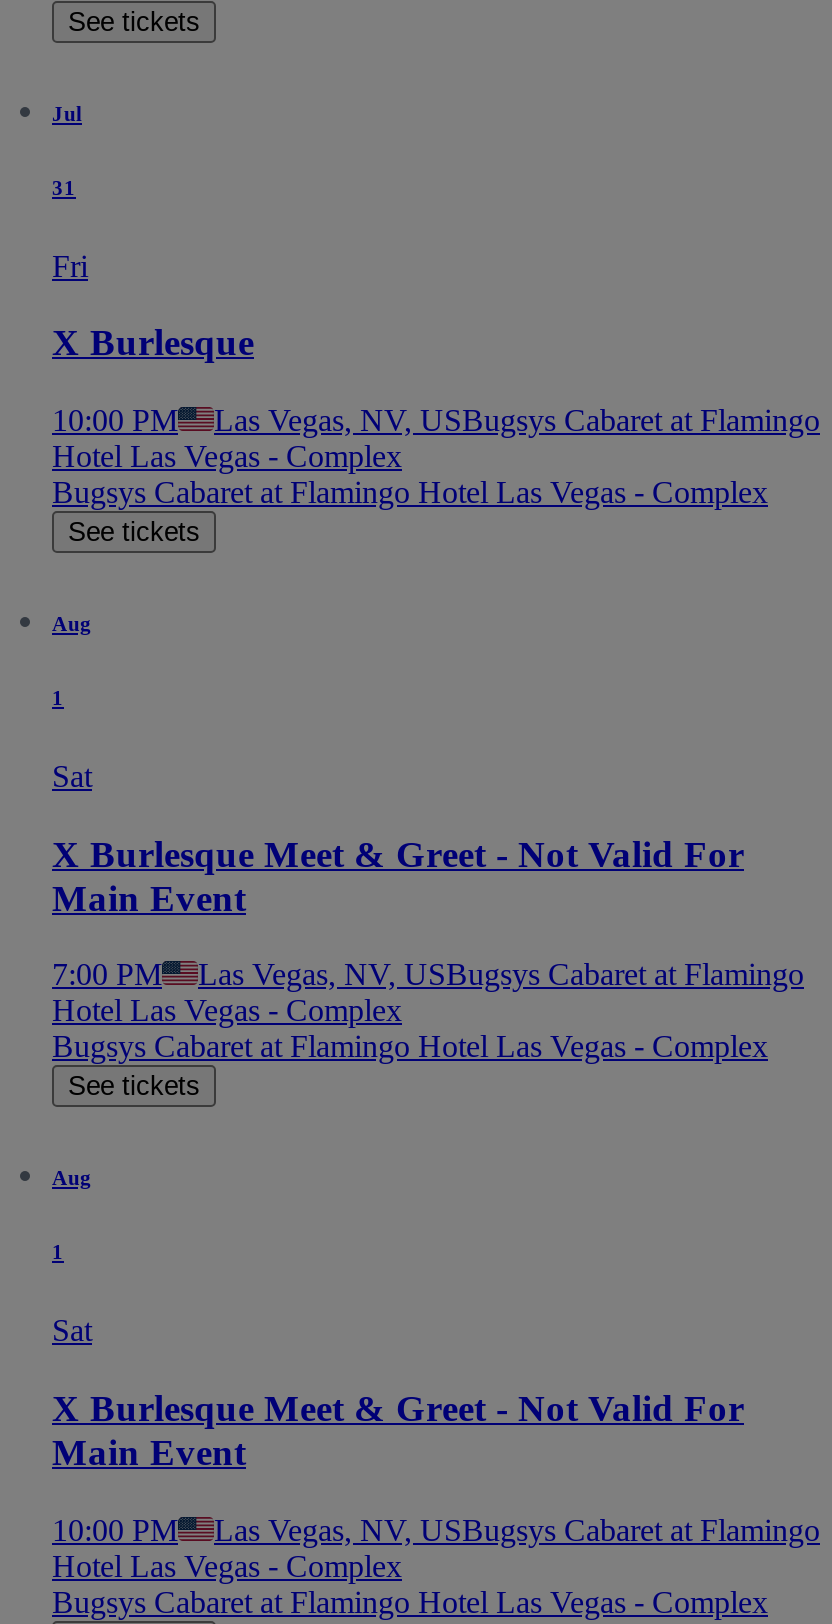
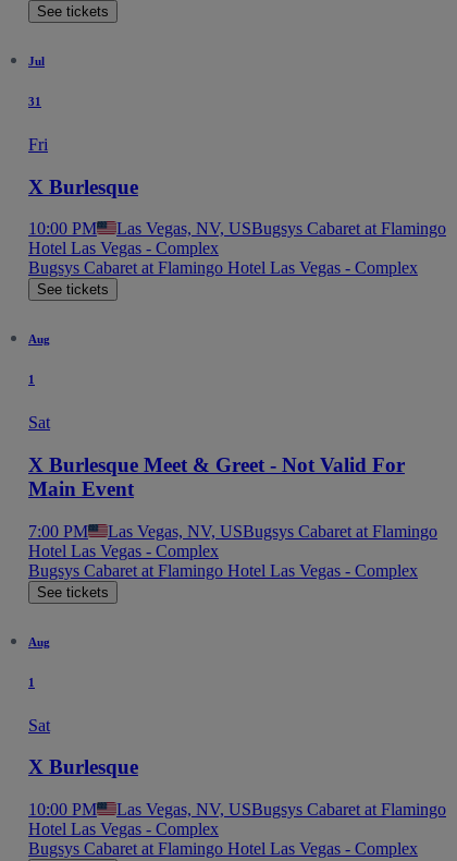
[52,1387,744,1473] X Burlesque Meet & Greet - Not Valid For | Main Event -> [28,756,138,778] X Burlesque

